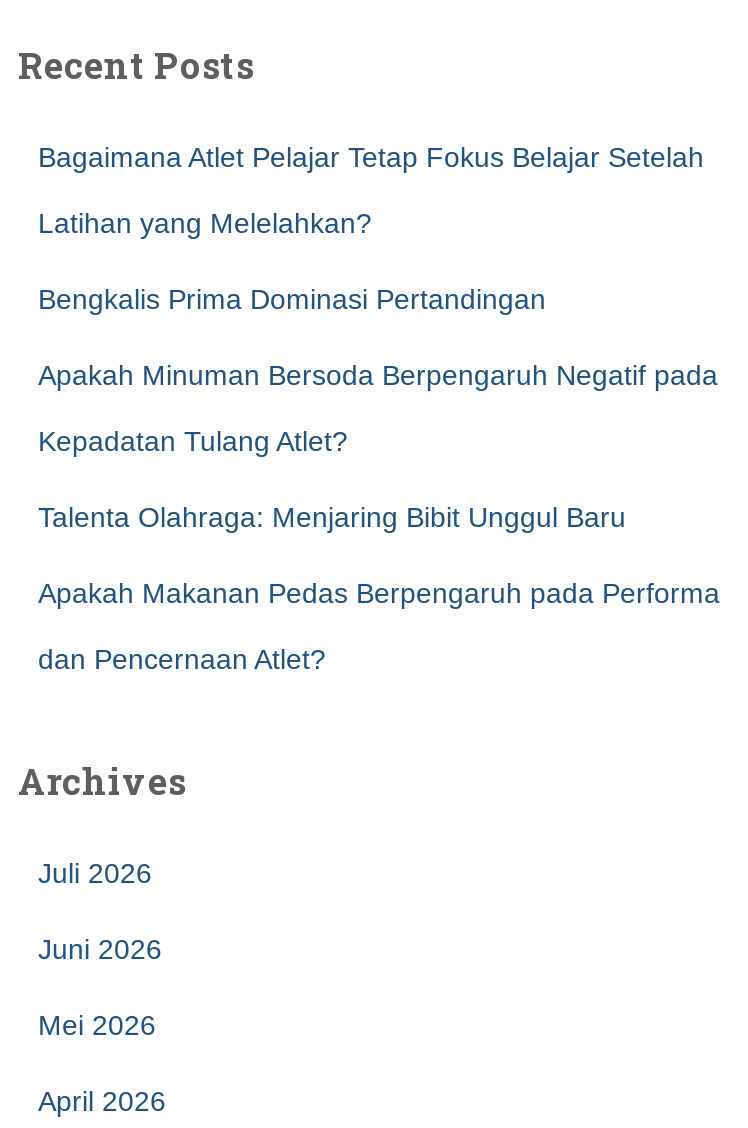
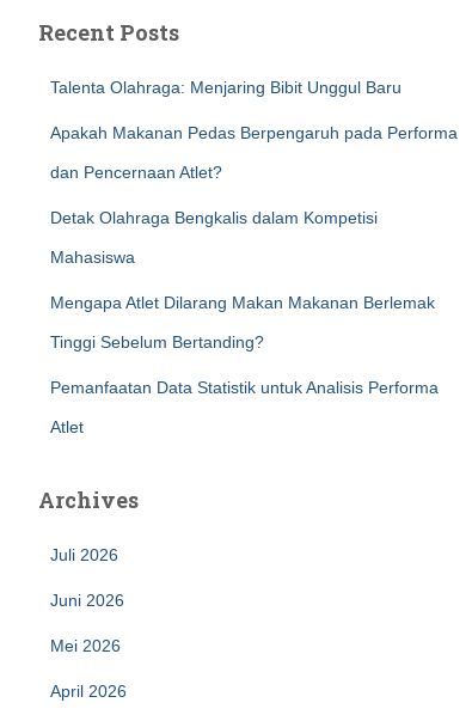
[38,141,718,457] Bagaimana Atlet Pelajar Tetap Fokus Belajar Setelah | Latihan yang Melelahkan? | Bengkalis Prima Dominasi Pertandingan | Apakah Minuman Bersoda Berpengaruh Negatif pada | Kepadatan Tulang Atlet? -> none
moved [38,501,720,675] -> [50,78,458,182]: Talenta Olahraga: Menjaring Bibit Unggul Baru | Apakah Makanan Pedas Berpengaruh pada Performa | dan Pencernaan Atlet?
none -> [50,208,439,436] Detak Olahraga Bengkalis dalam Kompetisi | Mahasiswa | Mengapa Atlet Dilarang Makan Makanan Berlemak | Tinggi Sebelum Bertanding? | Pemanfaatan Data Statistik untuk Analisis Performa | Atlet

